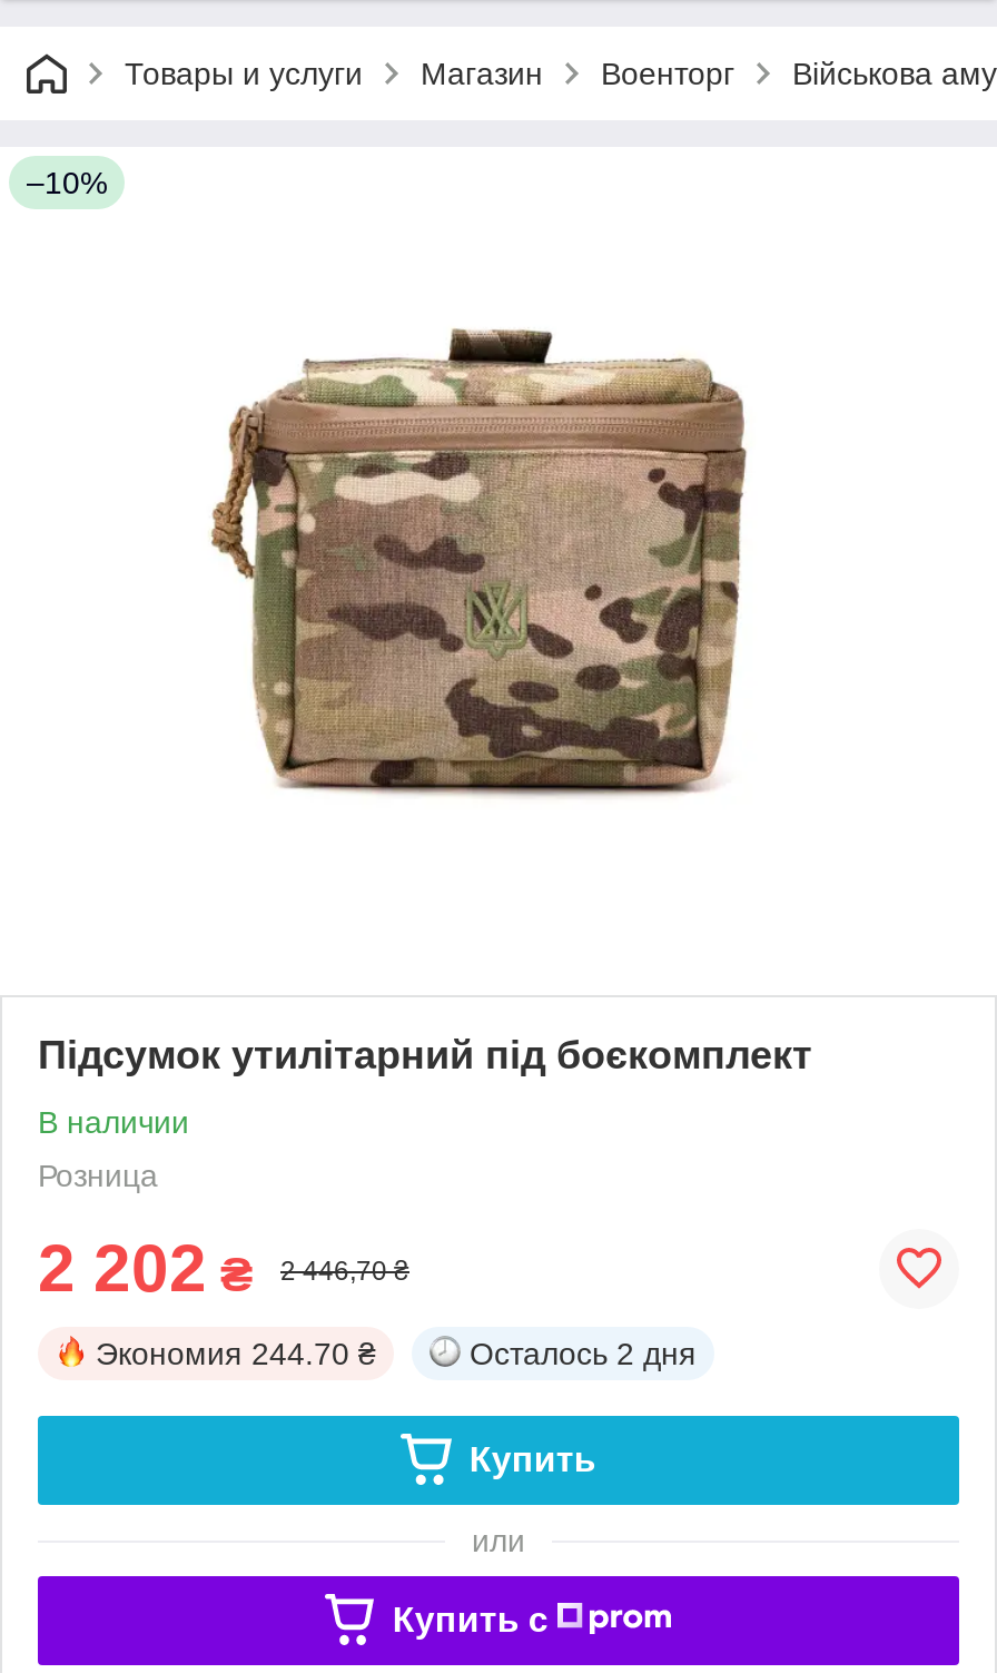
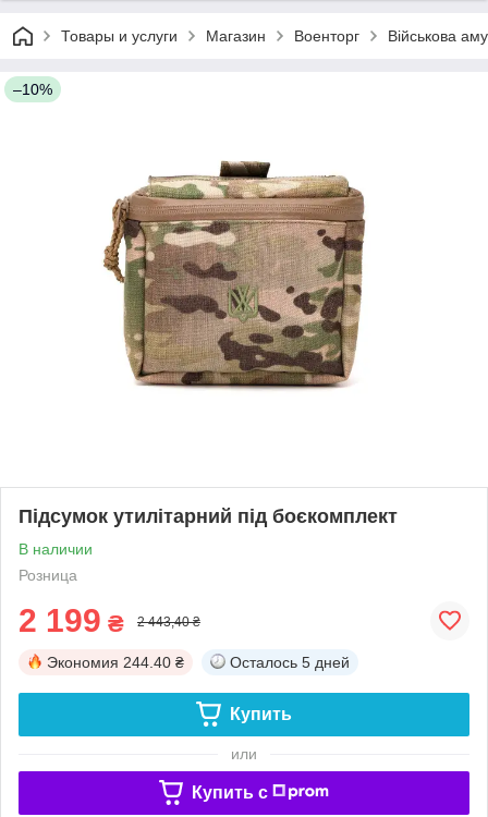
[38,1231,254,1304] 2 202 ₴ -> [19,602,124,638] 2 199 ₴
[280,1255,409,1286] 2 446,70 ₴ -> [137,614,200,629] 2 443,40 ₴
[96,1335,376,1371] Экономия 244.70 ₴ -> [47,653,184,671] Экономия 244.40 ₴
[470,1335,697,1371] Осталось 2 дня -> [230,653,350,671] Осталось 5 дней

